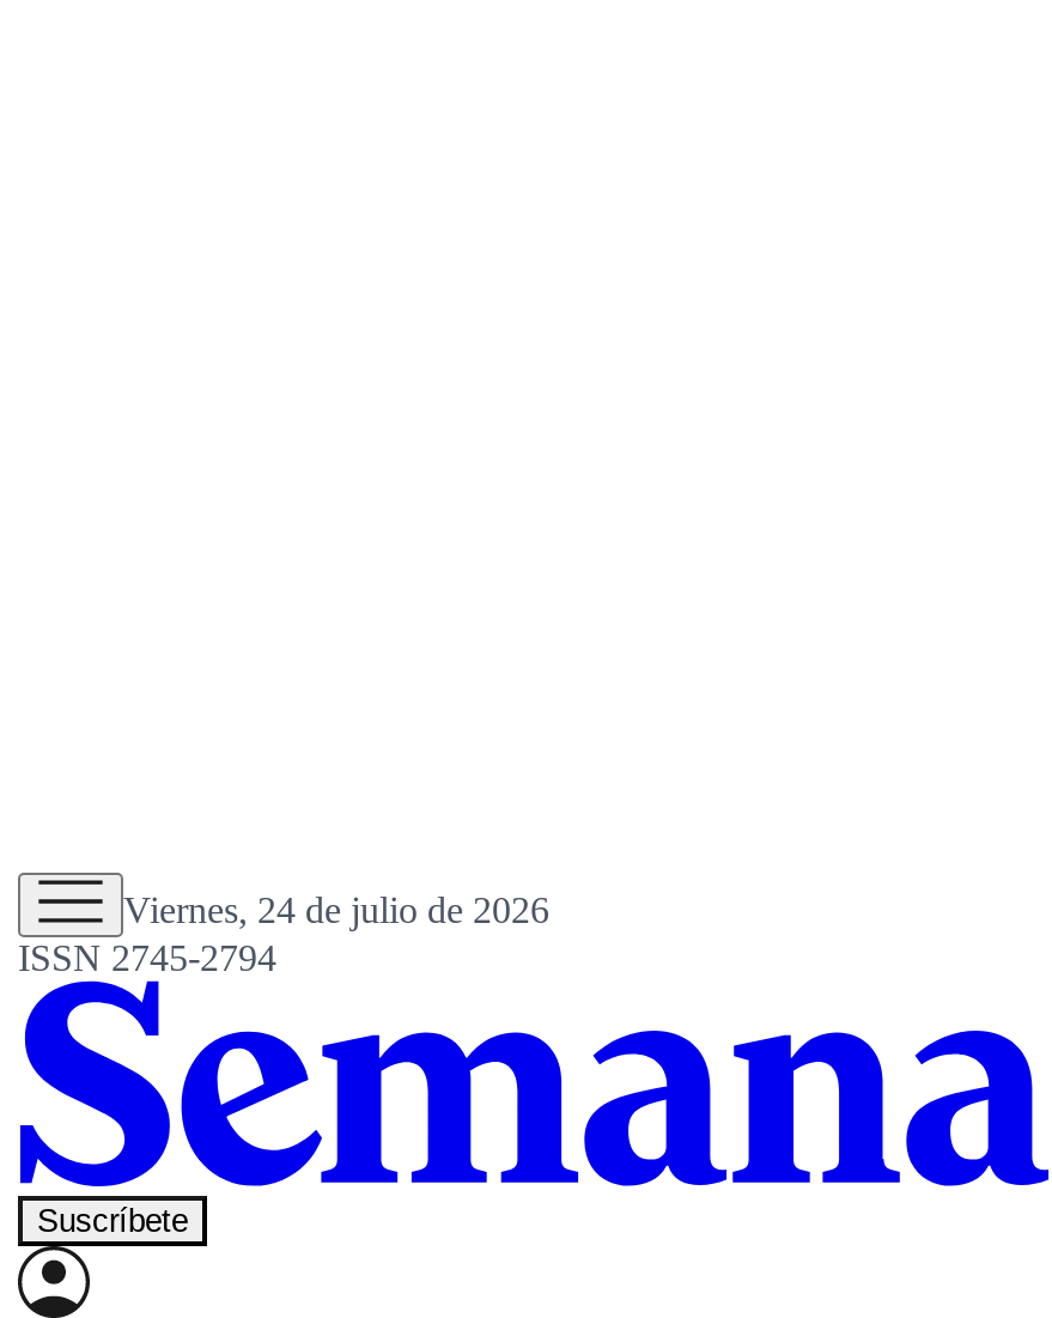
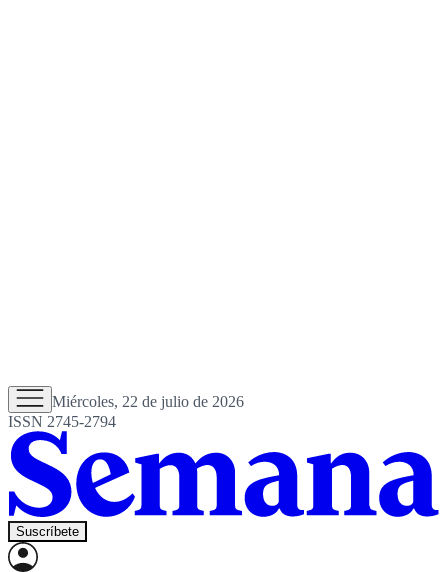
[123,889,549,930] Viernes, 24 de julio de 2026 -> [52,393,244,410] Miércoles, 22 de julio de 2026

